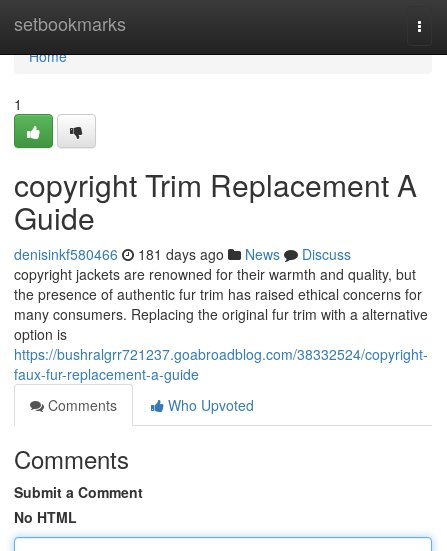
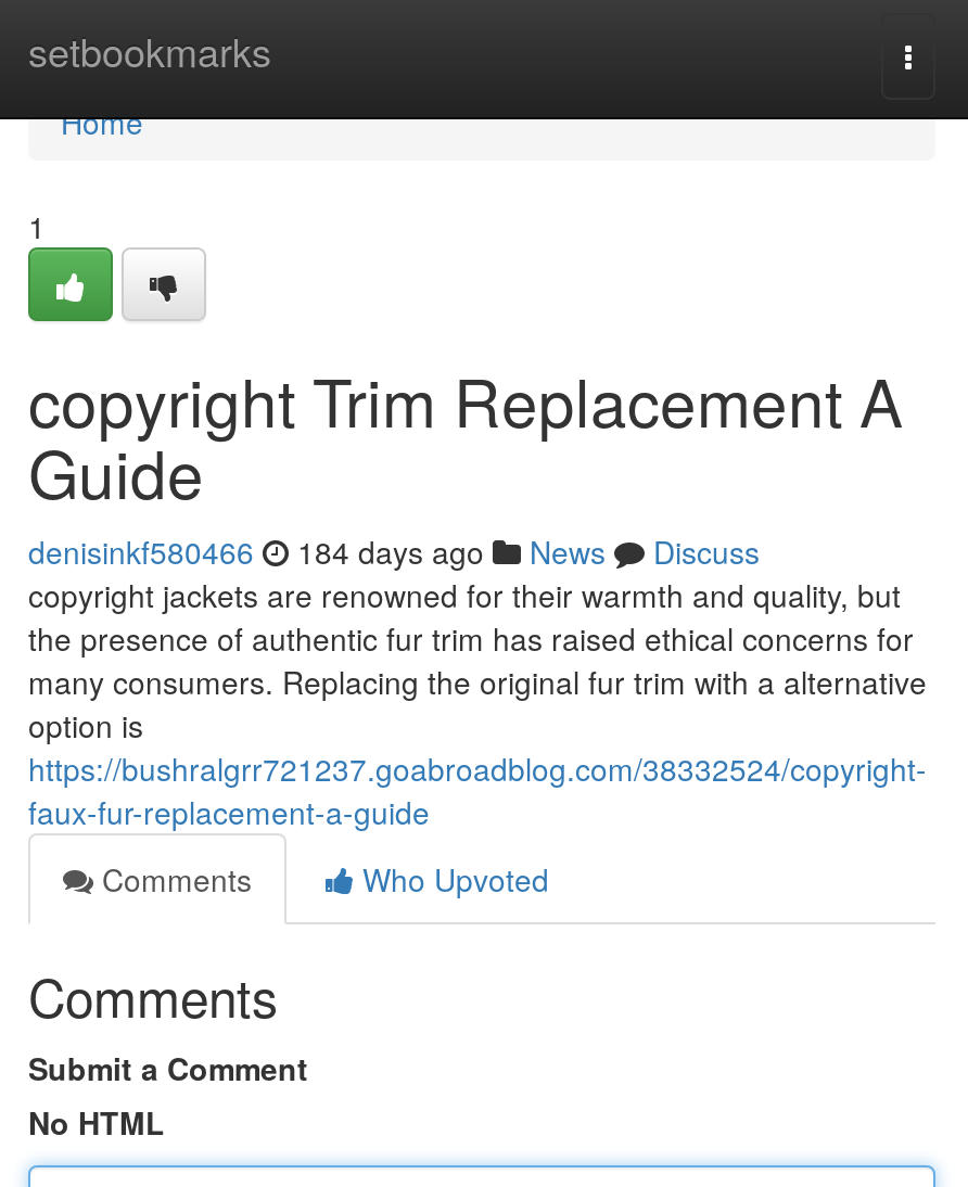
[14,244,351,264] denisinkf580466 181 days ago News Discuss -> [28,529,760,573] denisinkf580466 184 days ago News Discuss

